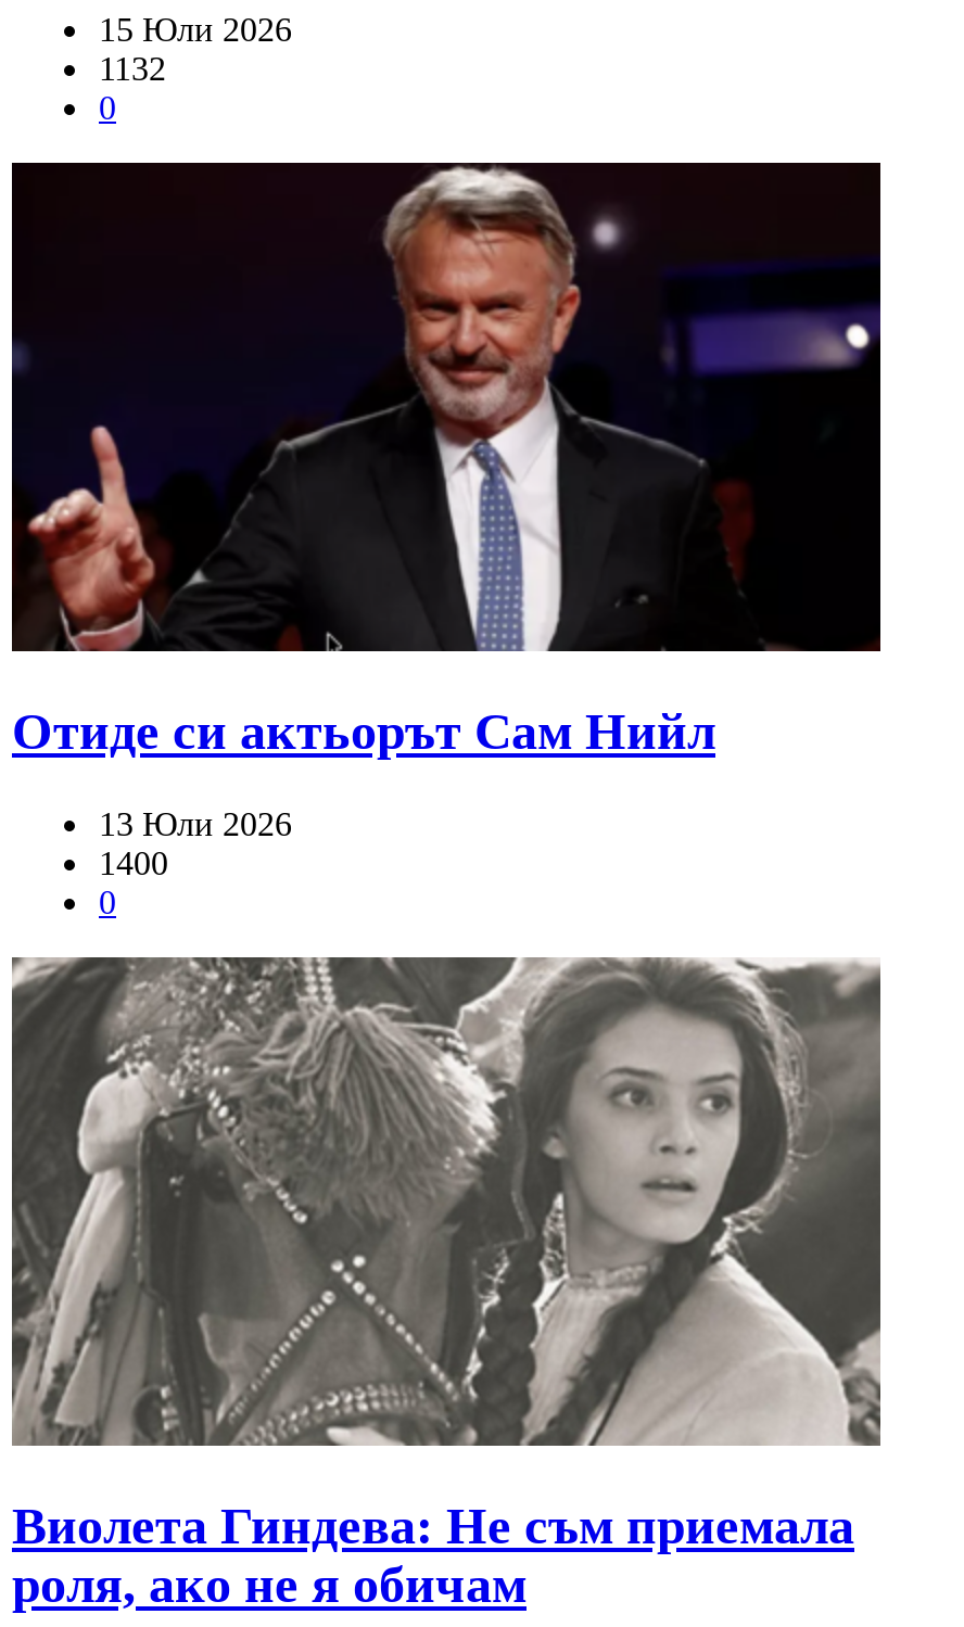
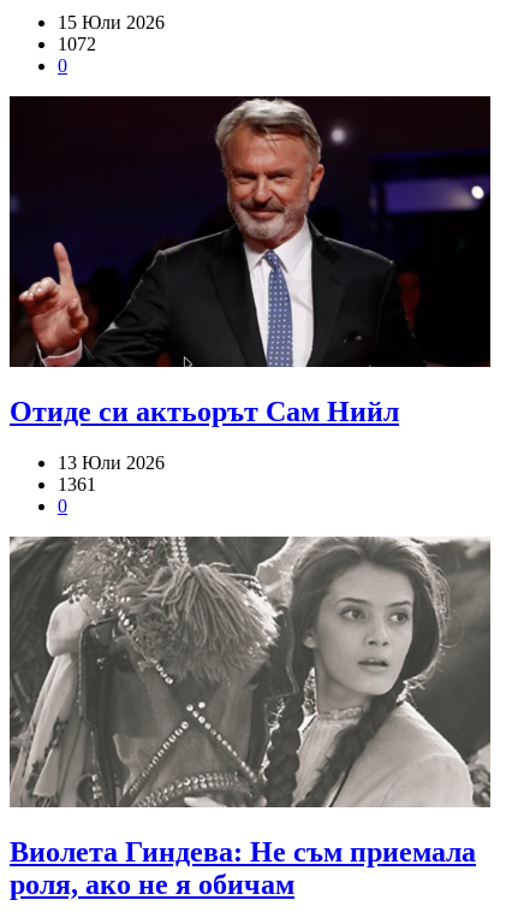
[99,50,166,87] 1132 -> [58,34,96,54] 1072
[99,844,168,881] 1400 -> [58,474,96,494] 1361

